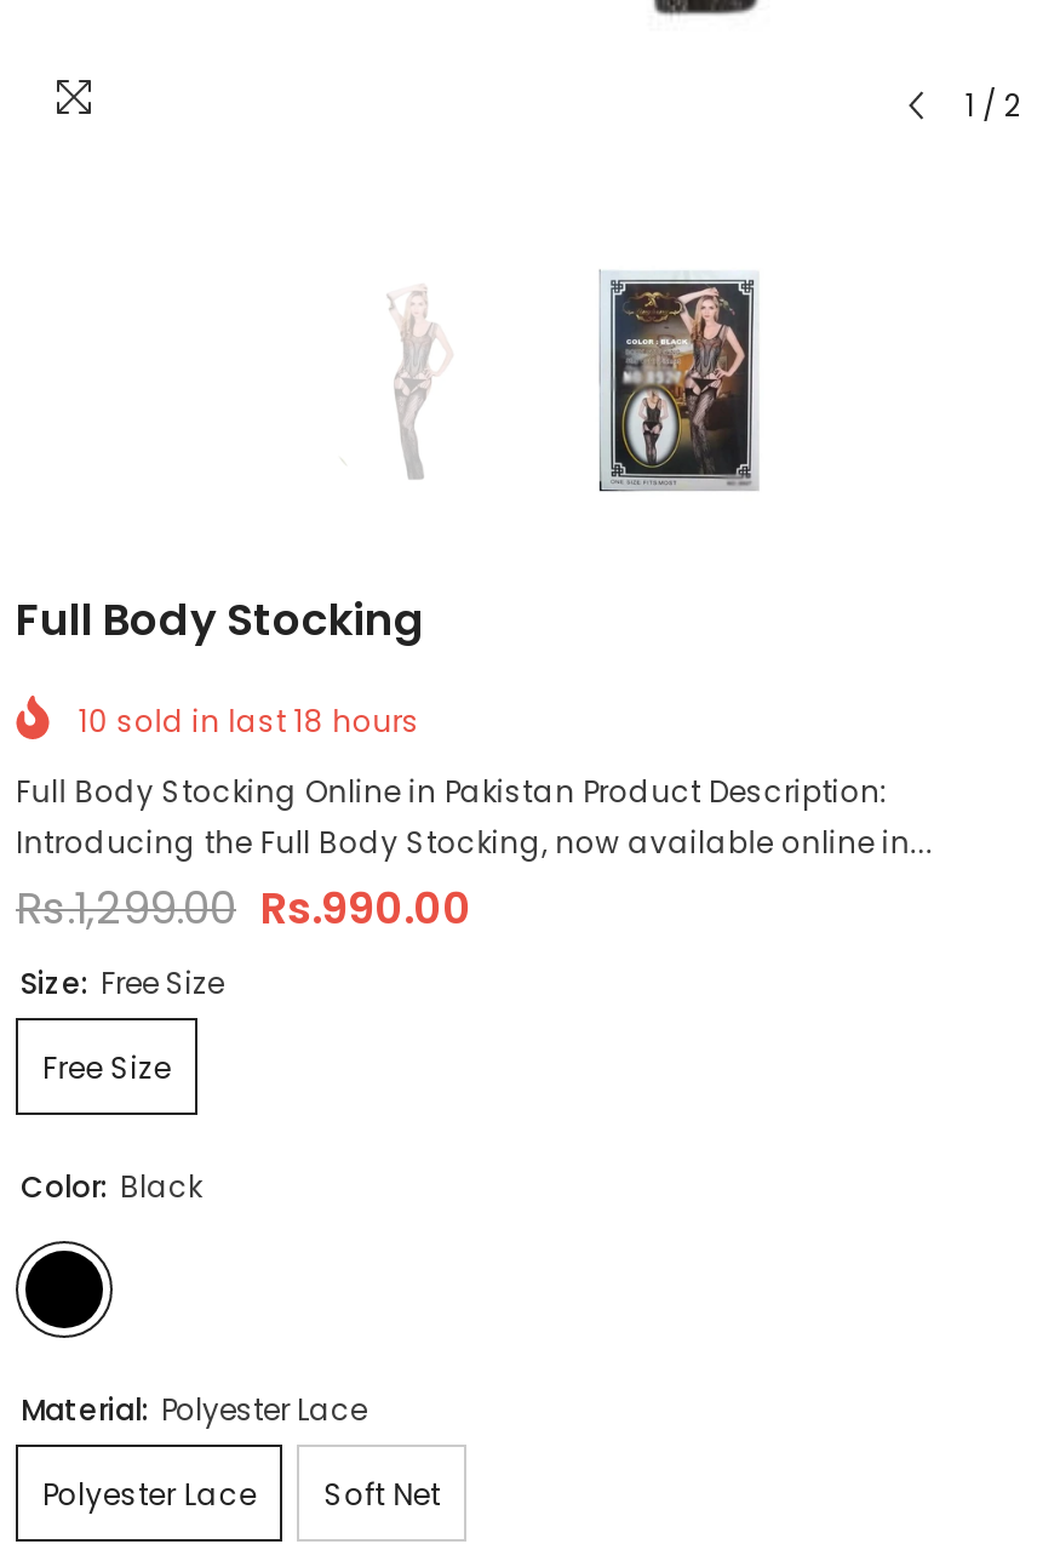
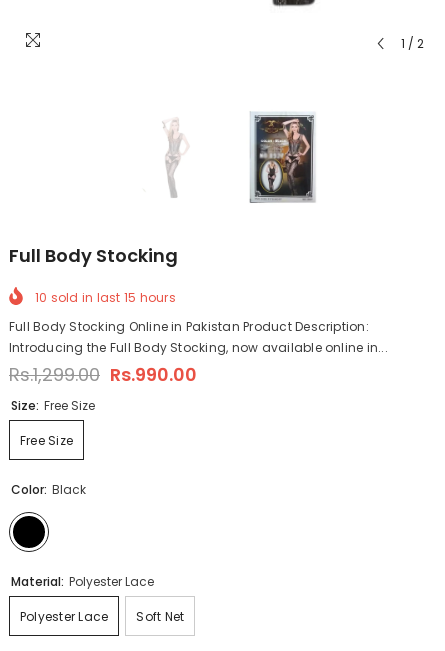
[79,701,420,742] 10 sold in last 18 hours -> [35,289,176,306] 10 sold in last 15 hours

